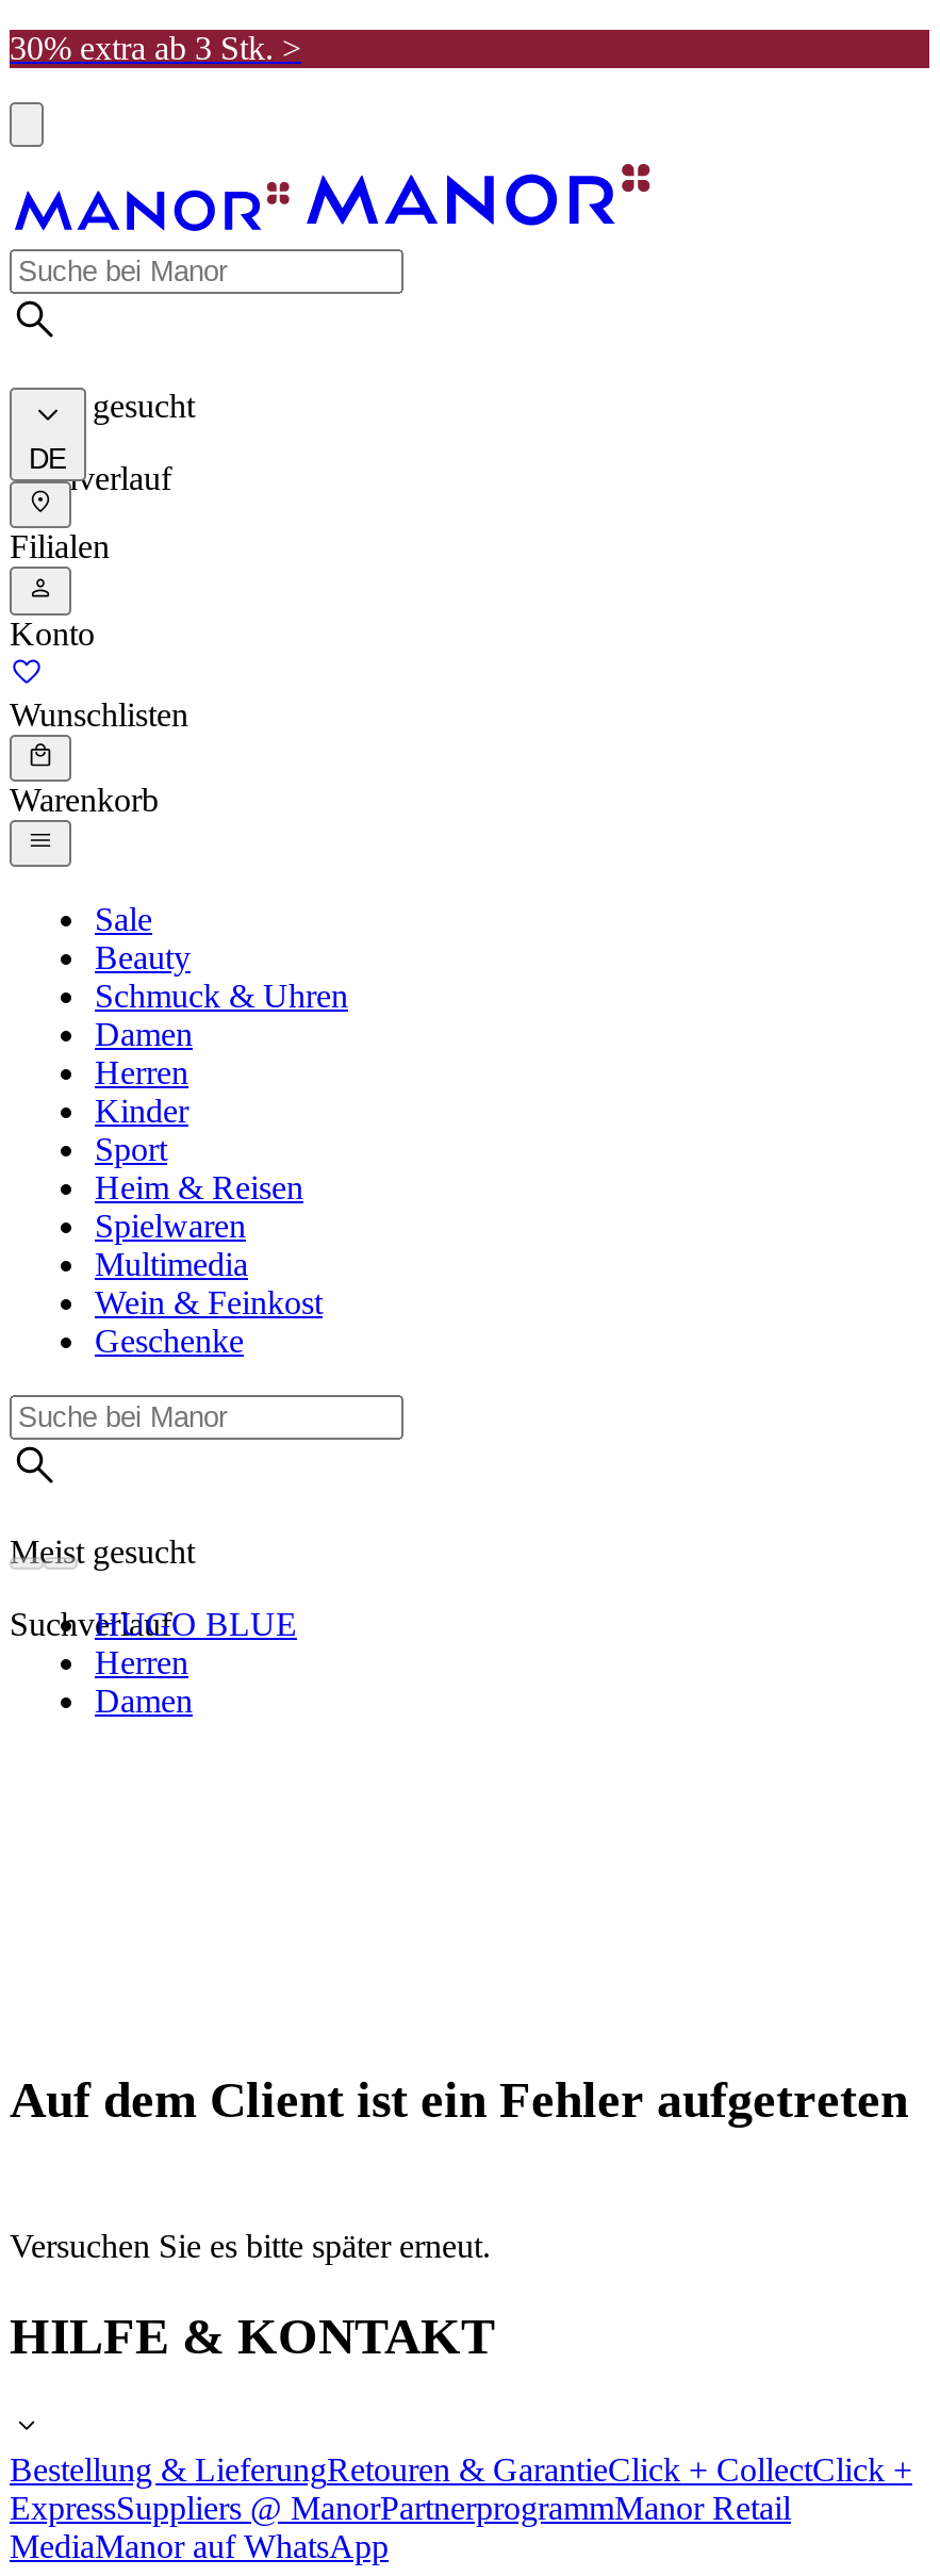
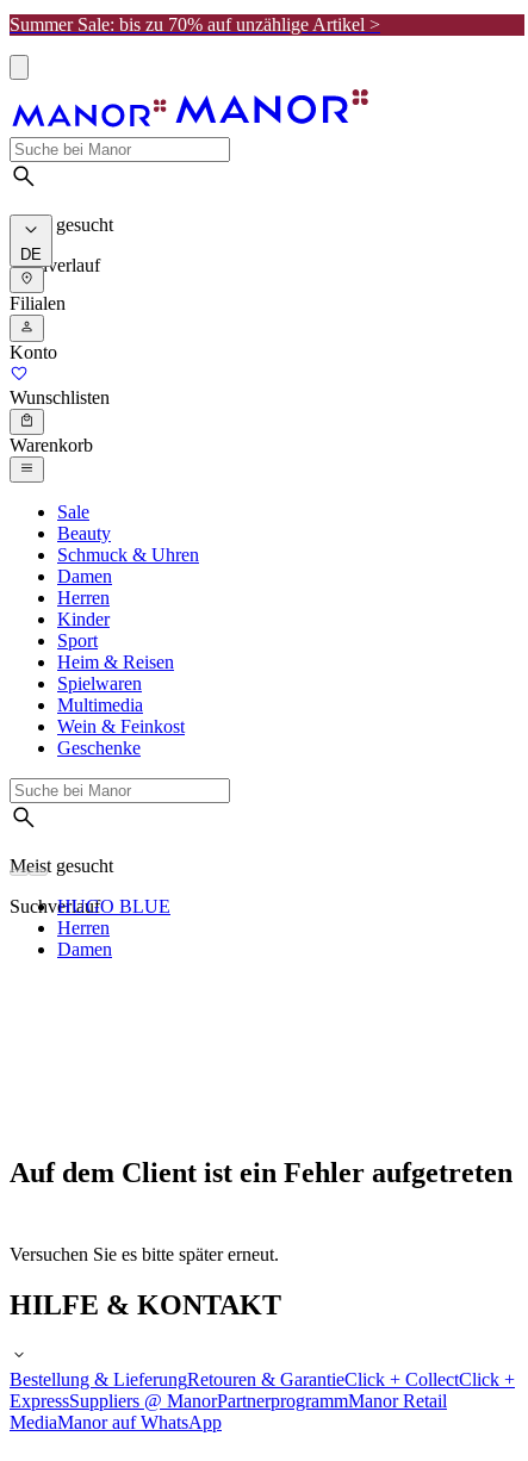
[10,30,301,66] 30% extra ab 3 Stk. > -> [10,14,380,35] Summer Sale: bis zu 70% auf unzählige Artikel >

